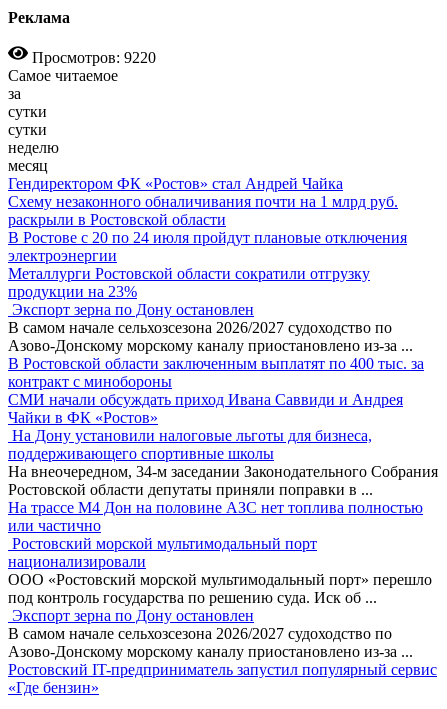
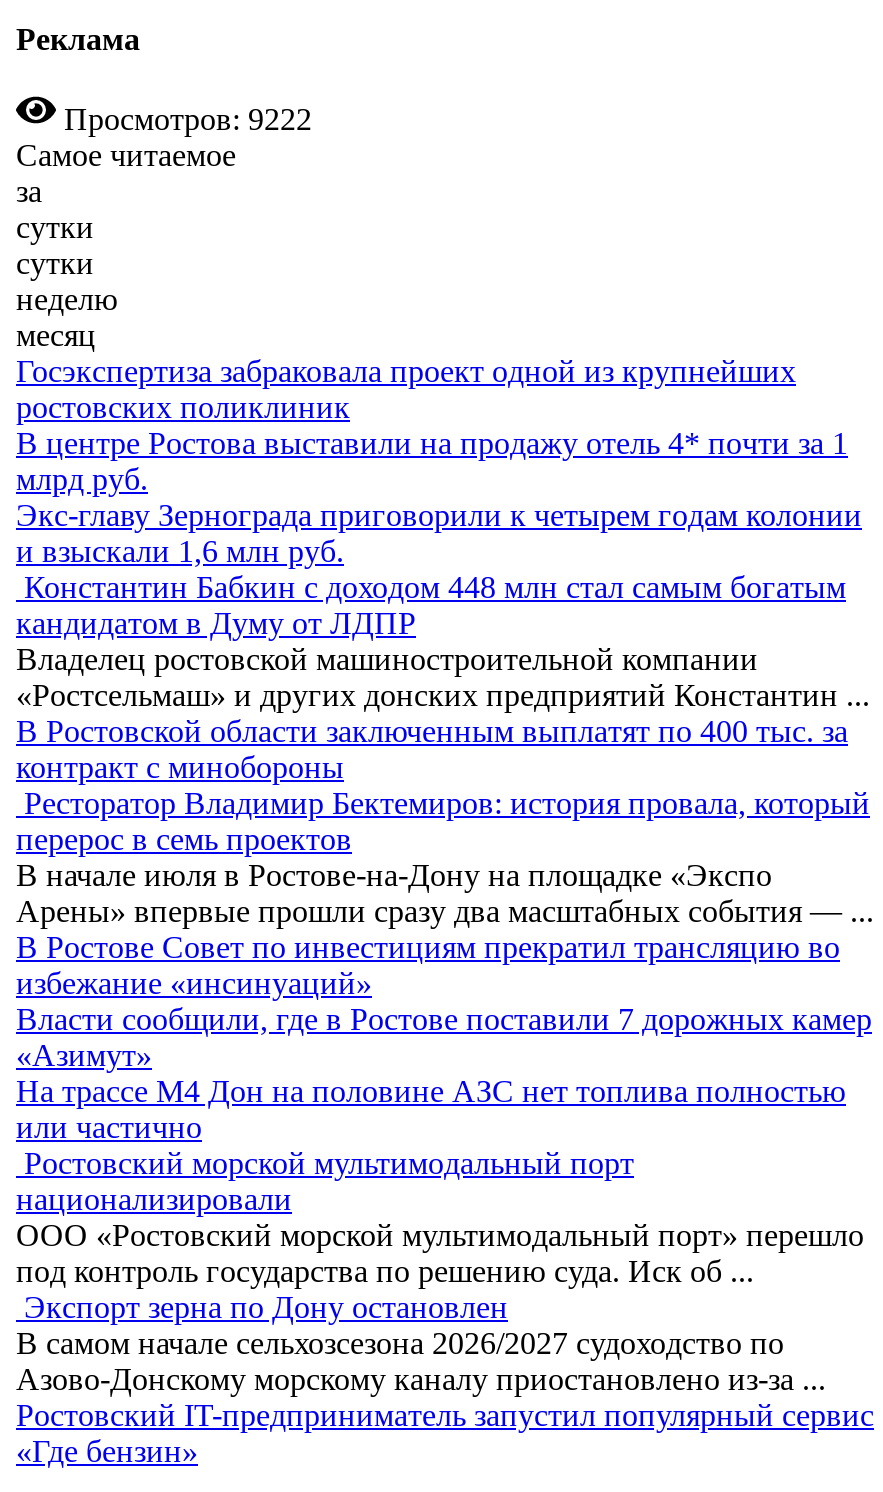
[32,49,156,66] Просмотров: 9220 -> [64,102,312,136] Просмотров: 9222
[8,175,413,354] Гендиректором ФК «Ростов» стал Андрей Чайка | Схему незаконного обналичивания почти на 1 млрд руб. | раскрыли в Ростовской области | В Ростове с 20 по 24 июля пройдут плановые отключения | электроэнергии | Металлурги Ростовской области сократили отгрузку | продукции на 23% | Экспорт зерна по Дону остановлен | В самом начале сельхозсезона 2026/2027 судоходство по | Азово-Донскому морскому каналу приостановлено из-за... -> [16,354,870,712] Госэкспертиза забраковала проект одной из крупнейших | ростовских поликлиник | В центре Ростова выставили на продажу отель 4* почти за 1 | млрд руб. | Экс-главу Зернограда приговорили к четырем годам колонии | и взыскали 1,6 млн руб. | Константин Бабкин с доходом 448 млн стал самым богатым | кандидатом в Думу от ЛДПР | Владелец ростовской машиностроительной компании | «Ростсельмаш» и других донских предприятий Константин...
[8,391,438,498] СМИ начали обсуждать приход Ивана Саввиди и Андрея | Чайки в ФК «Ростов» | На Дону установили налоговые льготы для бизнеса, | поддерживающего спортивные школы | На внеочередном, 34-м заседании Законодательного Собрания | Ростовской области депутаты приняли поправки в... -> [16,786,874,1072] Ресторатор Владимир Бектемиров: история провала, который | перерос в семь проектов | В начале июля в Ростове-на-Дону на площадке «Экспо | Арены» впервые прошли сразу два масштабных события —... | В Ростове Совет по инвестициям прекратил трансляцию во | избежание «инсинуаций» | Власти сообщили, где в Ростове поставили 7 дорожных камер | «Азимут»

